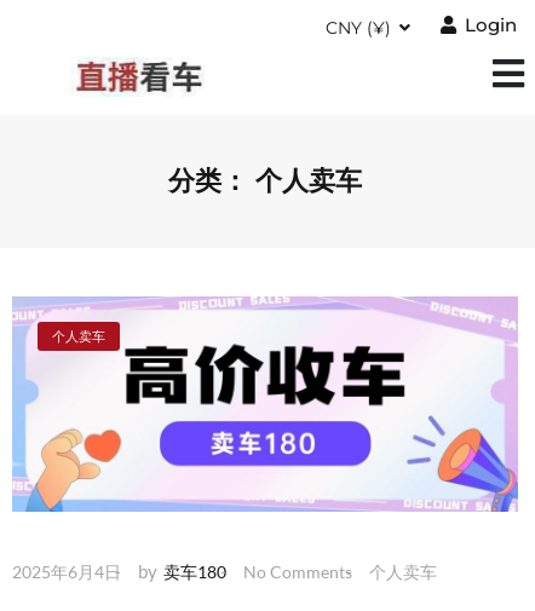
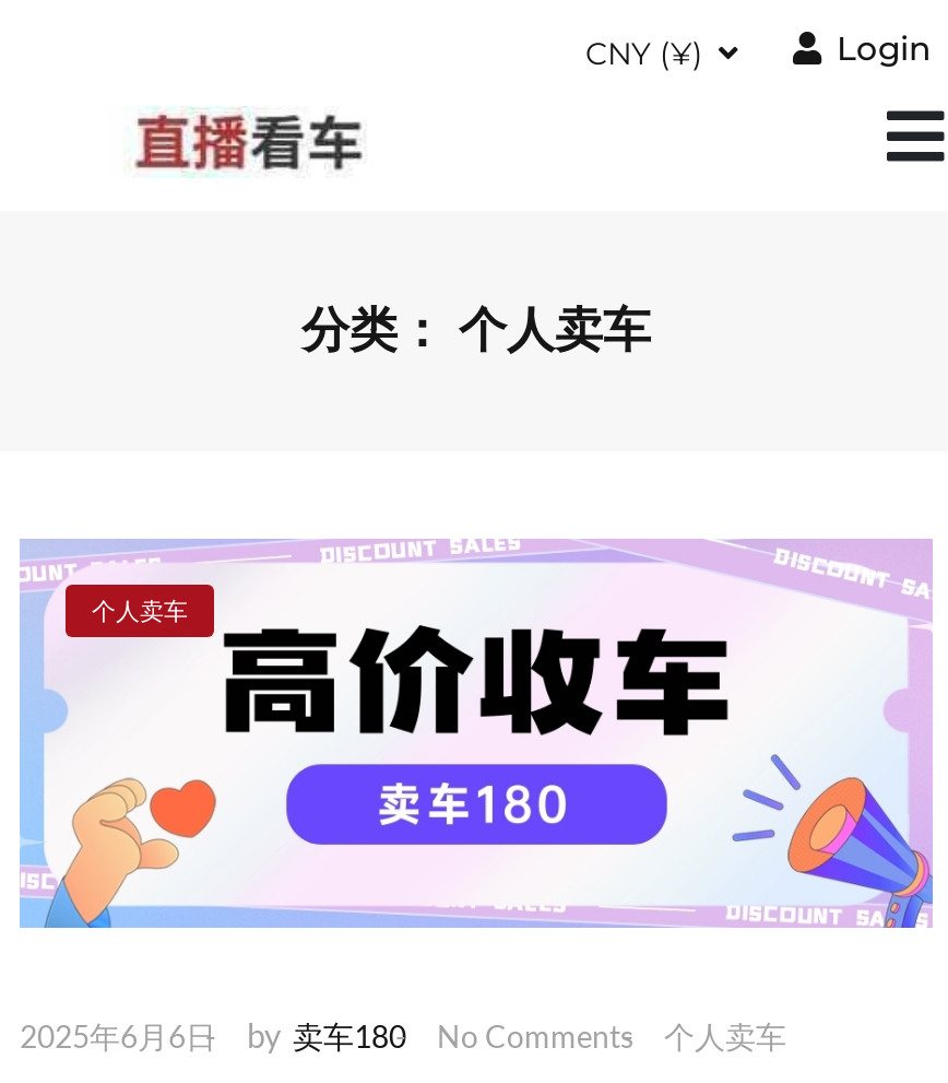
[12,560,437,582] 2025年6月4日 by 卖车180 No Comments 个人卖车 -> [20,1015,786,1054] 2025年6月6日 by 卖车180 No Comments 个人卖车

